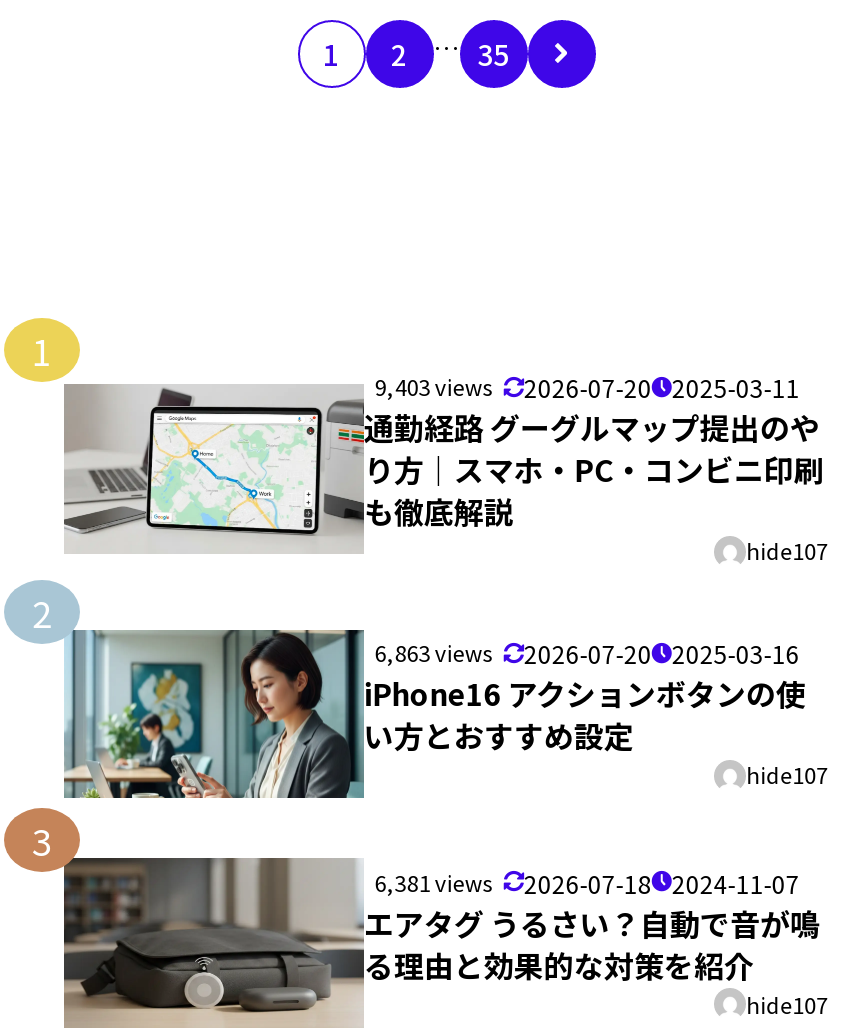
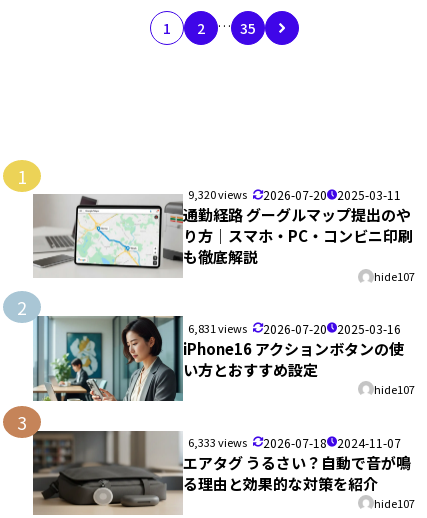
[375,370,800,404] 9,403 views 2026-07-20 2025-03-11 -> [188,186,401,203] 9,320 views 2026-07-20 2025-03-11
[375,636,800,670] 6,863 views 2026-07-20 2025-03-16 -> [188,320,401,337] 6,831 views 2026-07-20 2025-03-16
[375,865,800,899] 6,381 views 2026-07-18 2024-11-07 -> [188,434,401,451] 6,333 views 2026-07-18 2024-11-07

